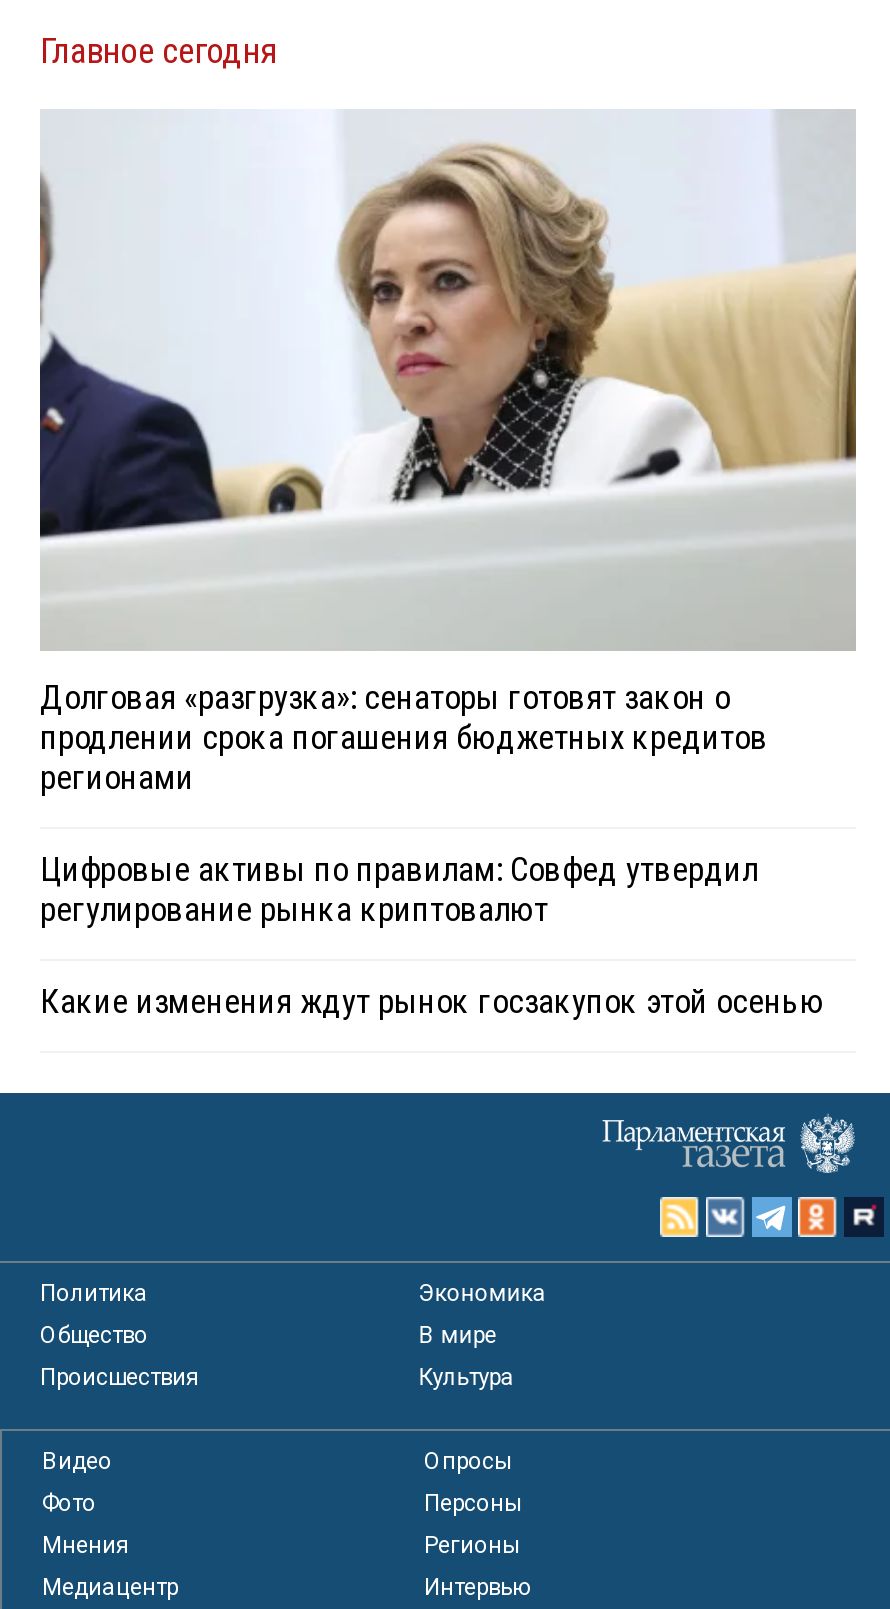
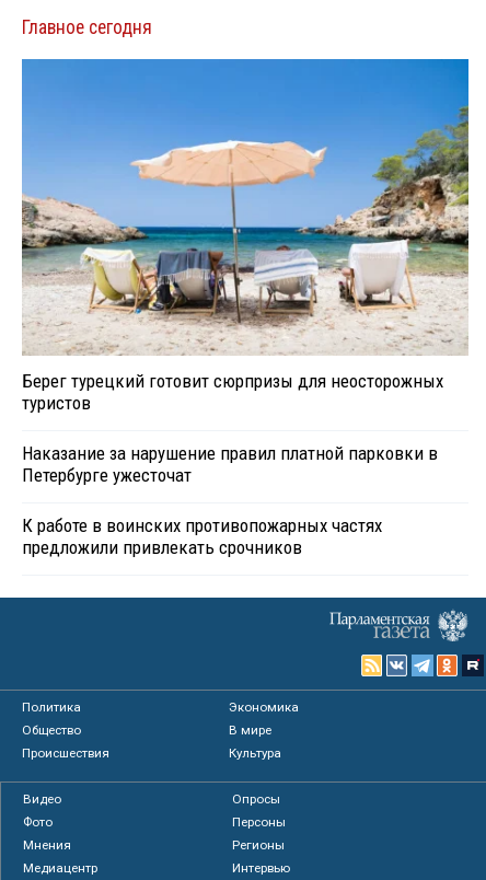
[38,109,858,797] [image] | Долговая «разгрузка»: сенаторы готовят закон о | продлении срока погашения бюджетных кредитов | регионами -> [21,58,470,414] [image] | Берег турецкий готовит сюрпризы для неосторожных | туристов
[40,849,758,929] Цифровые активы по правилам: Совфед утвердил | регулирование рынка криптовалют -> [22,442,438,486] Наказание за нарушение правил платной парковки в | Петербурге ужесточат
[40,981,824,1021] Какие изменения ждут рынок госзакупок этой осенью -> [22,514,382,558] К работе в воинских противопожарных частях | предложили привлекать срочников

